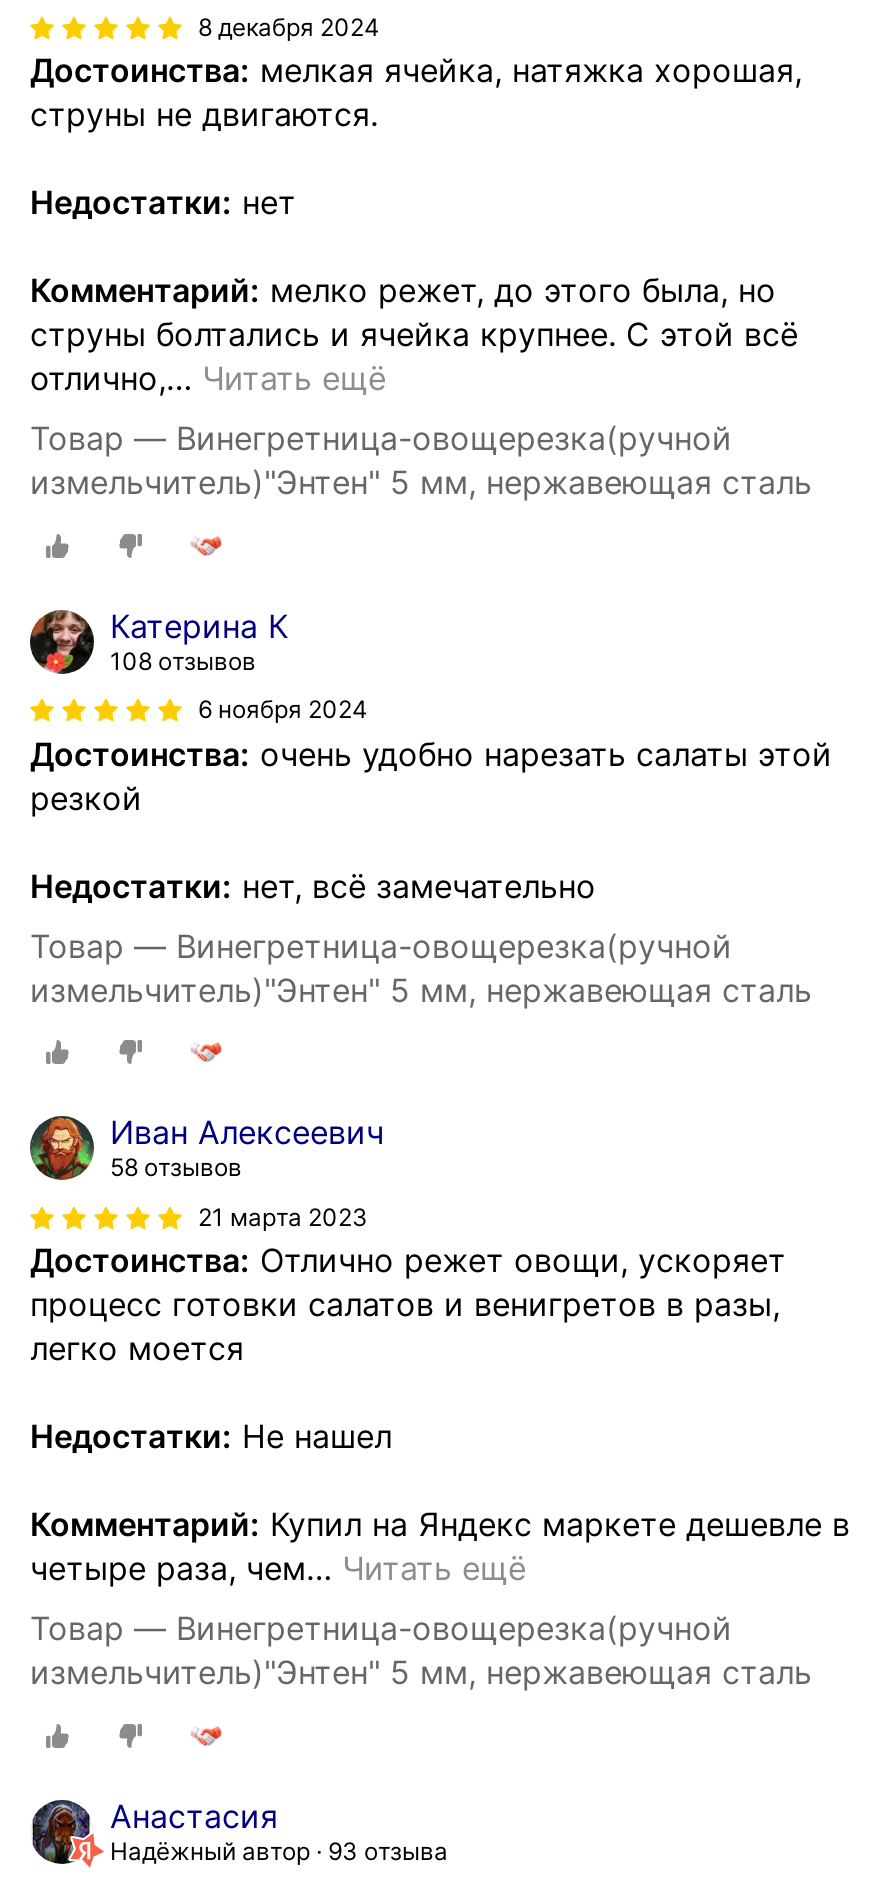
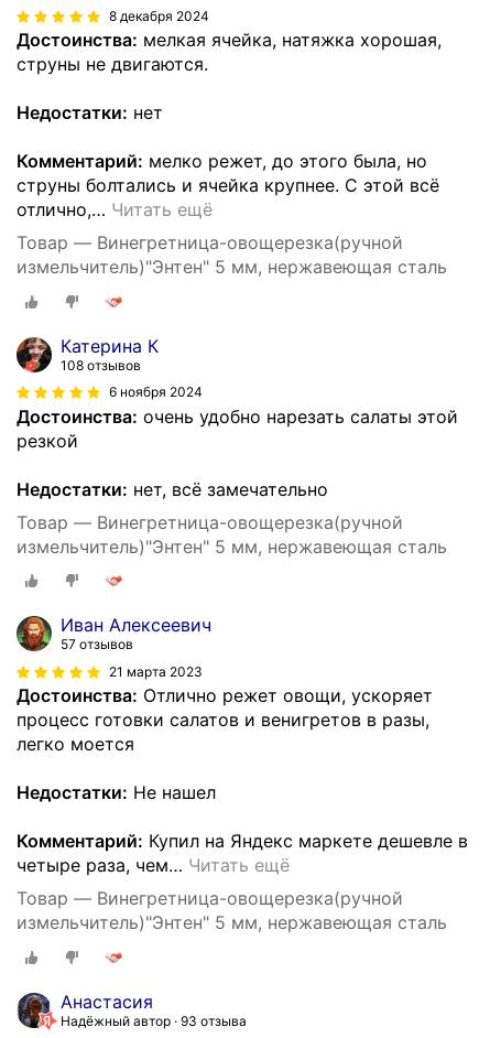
[110,1152,242,1182] 58 отзывов -> [61,636,133,653] 57 отзывов

